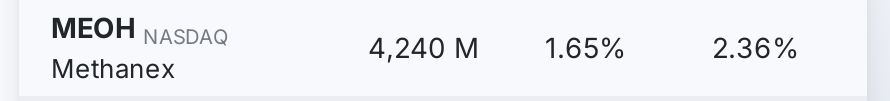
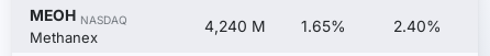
[712,32,800,64] 2.36% -> [393,18,441,35] 2.40%

